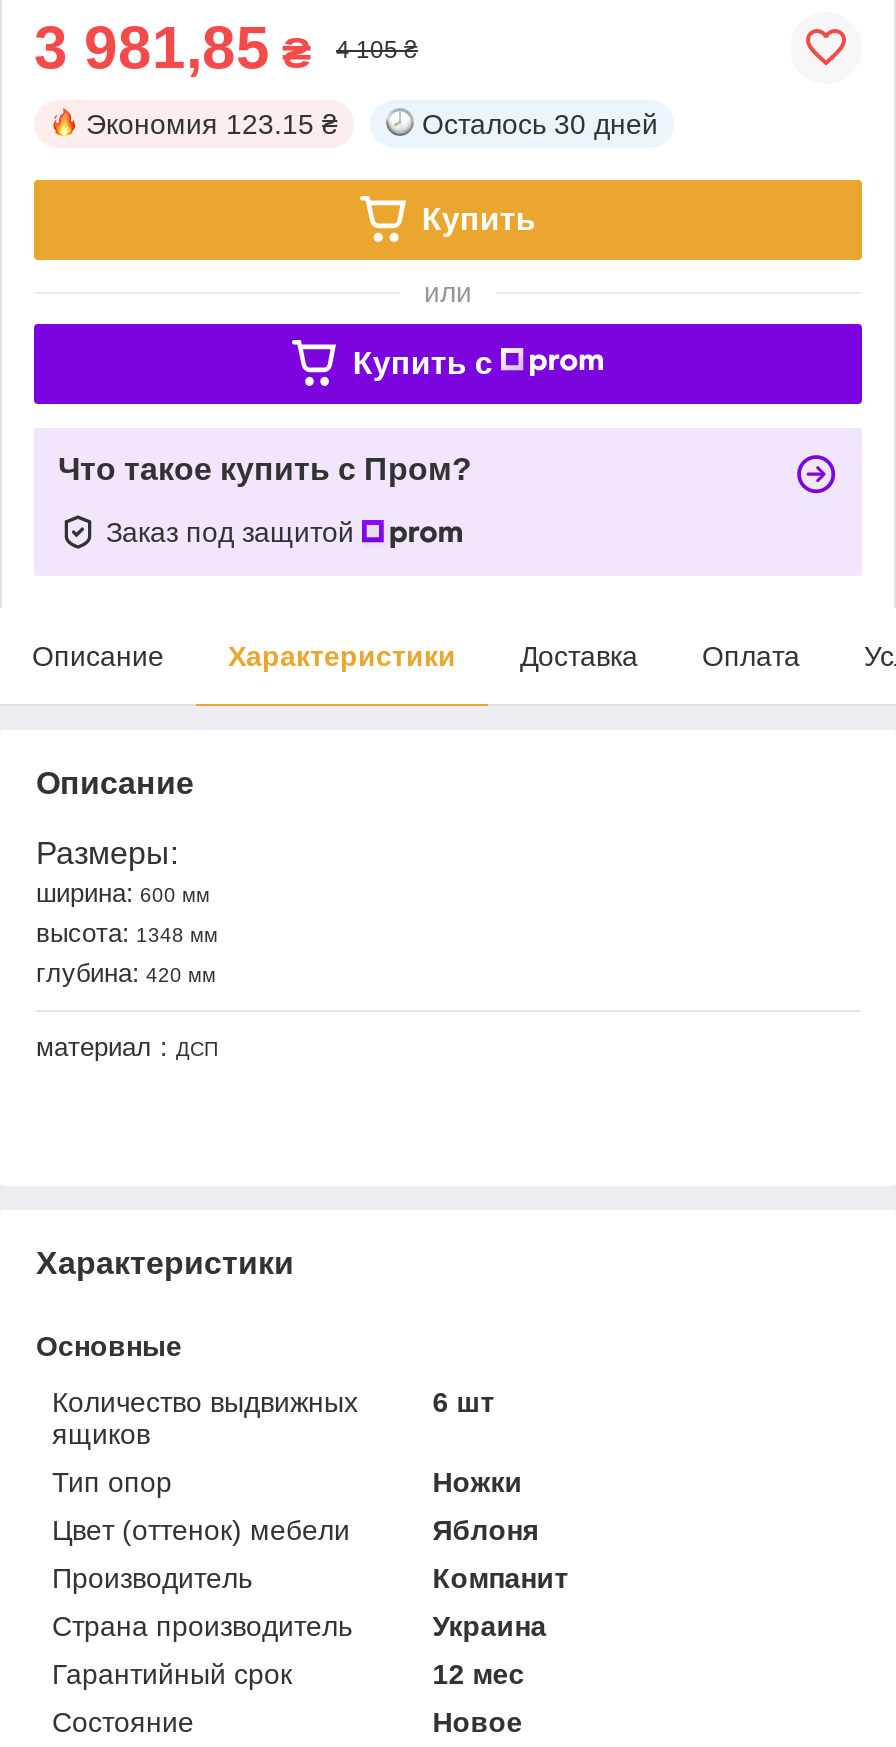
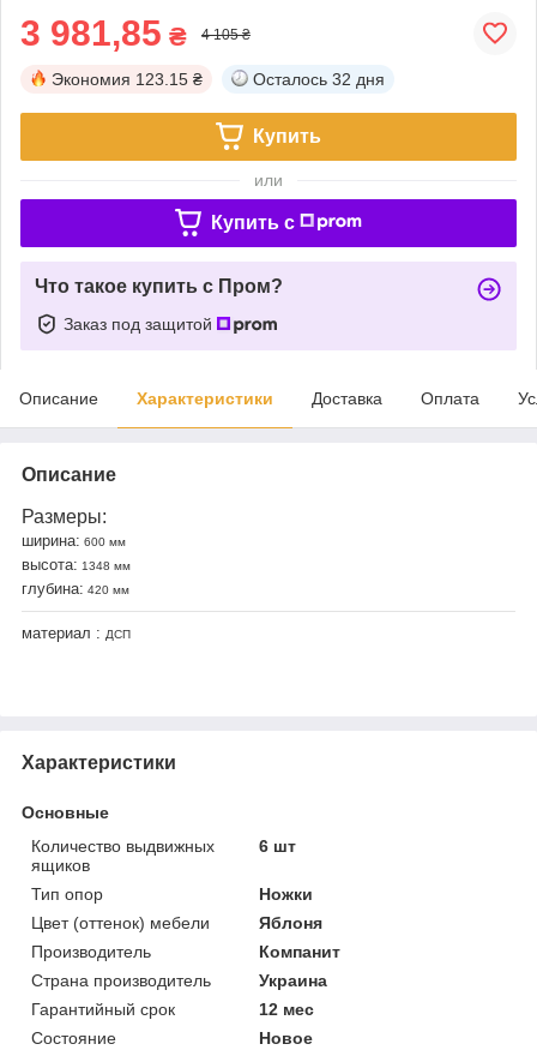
[422,108,658,140] Осталось 30 дней -> [253,69,385,89] Осталось 32 дня

